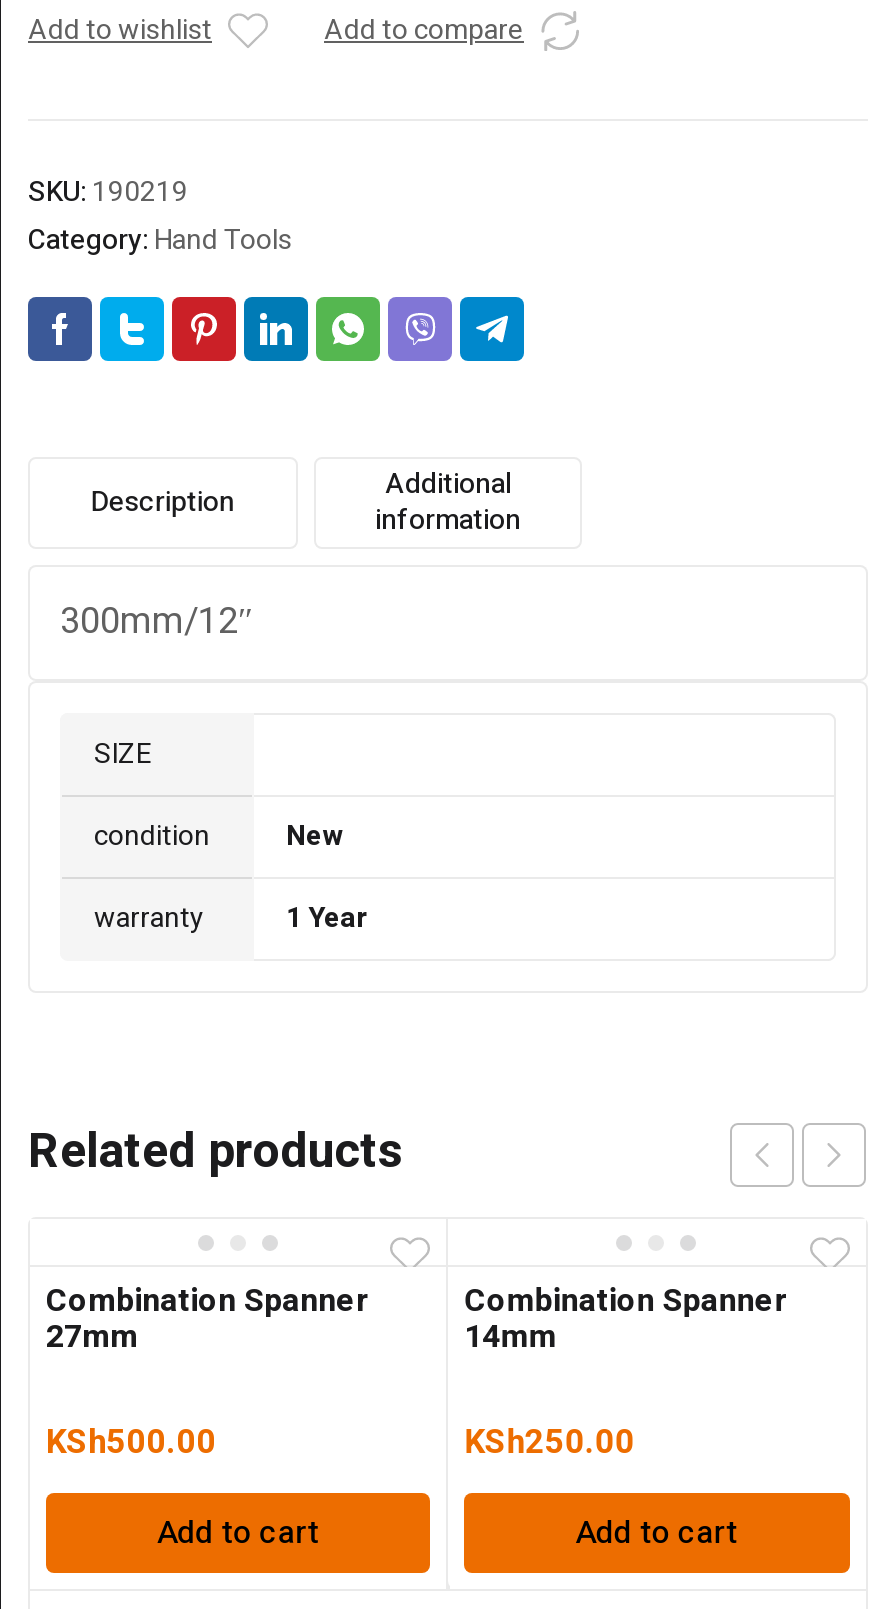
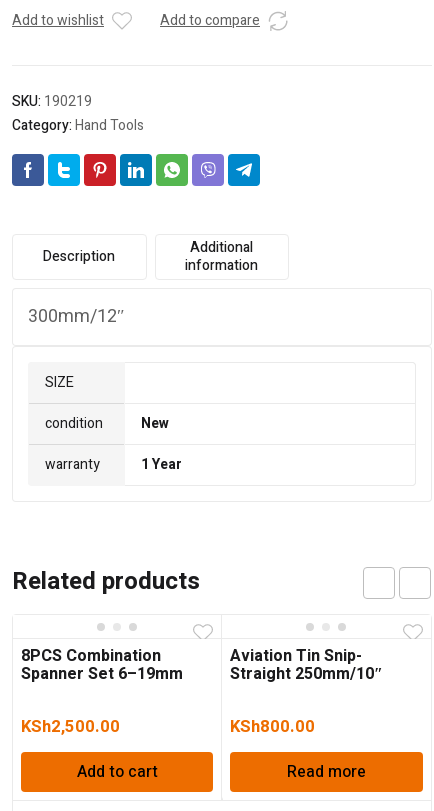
[46,1277,370,1361] Combination Spanner | 27mm -> [21,644,183,686] 8PCS Combination | Spanner Set 6–19mm
[464,1277,788,1361] Combination Spanner | 14mm -> [230,644,383,686] Aviation Tin Snip- | Straight 250mm/10″
[46,1420,216,1468] KSh500.00 -> [21,715,120,739] KSh2,500.00
[464,1420,634,1468] KSh250.00 -> [230,715,315,739] KSh800.00
[576,1510,738,1558] Add to cart -> [287,760,366,784] Read more

